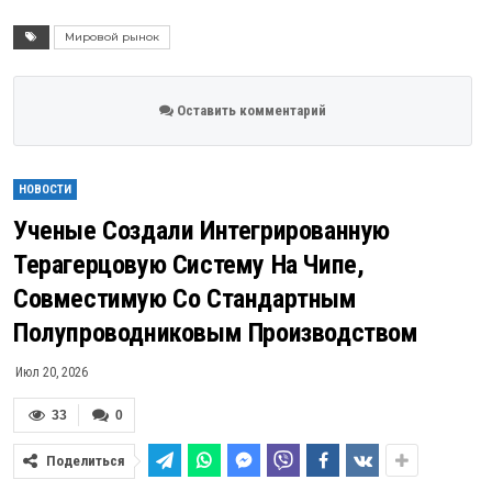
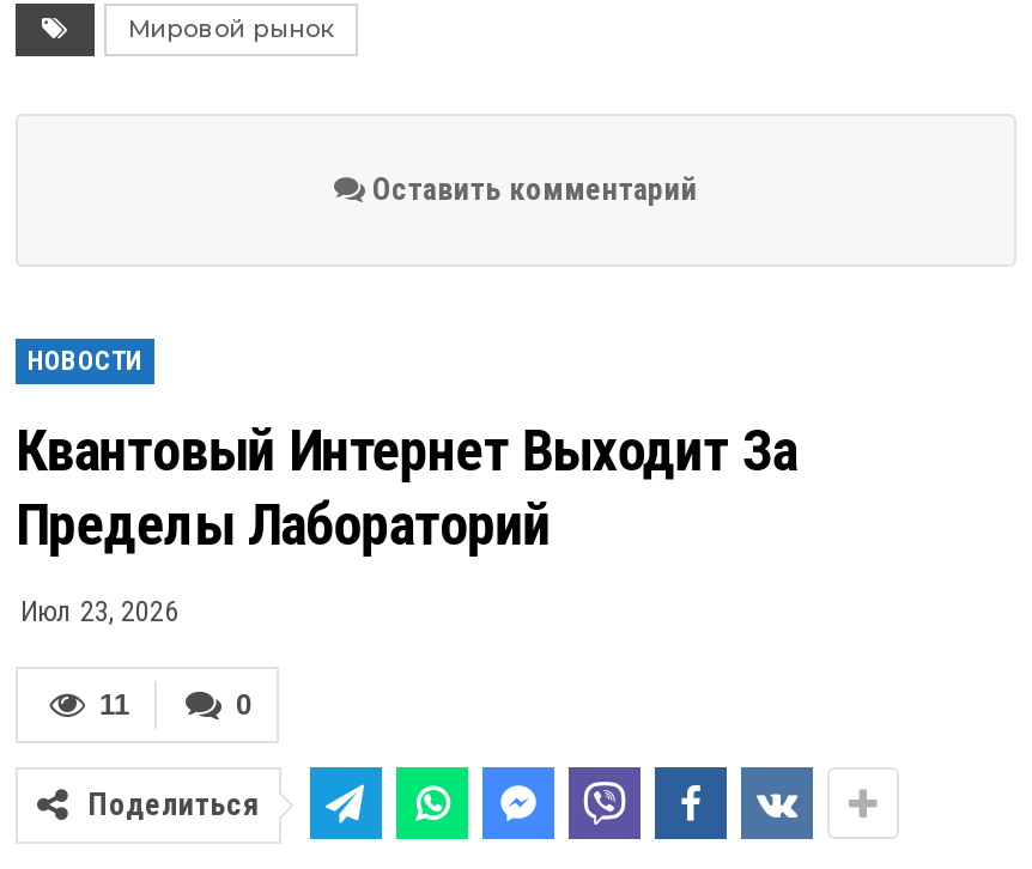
[13,215,418,348] Ученые Создали Интегрированную | Терагерцовую Систему На Чипе, | Совместимую Со Стандартным | Полупроводниковым Производством -> [16,418,797,559] Квантовый Интернет Выходит За | Пределы Лабораторий
[15,365,88,380] Июл 20, 2026 -> [20,595,178,628] Июл 23, 2026
[52,408,67,423] 33 -> [99,688,130,722] 11

